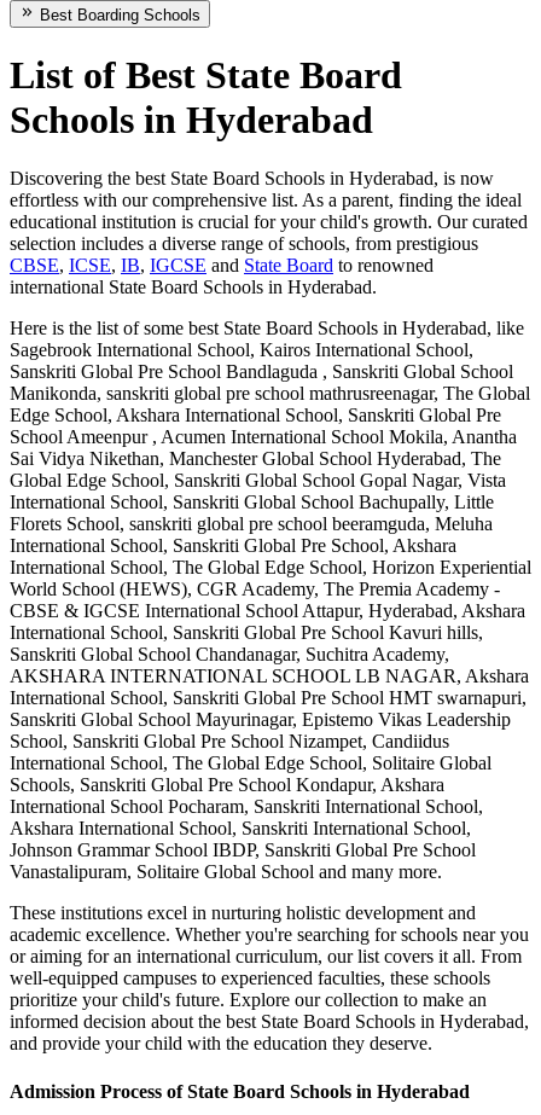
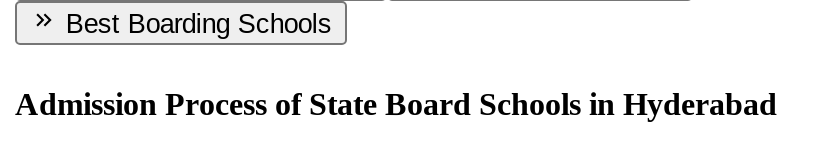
[10,53,531,1054] List of Best State Board | Schools in Hyderabad | Discovering the best State Board Schools in Hyderabad, is now | effortless with our comprehensive list. As a parent, finding the ideal | educational institution is crucial for your child's growth. Our curated | selection includes a diverse range of schools, from prestigious | CBSE, ICSE, IB, IGCSE and State Board to renowned | international State Board Schools in Hyderabad. | Here is the list of some best State Board Schools in Hyderabad, like | Sagebrook International School, Kairos International School, | Sanskriti Global Pre School Bandlaguda , Sanskriti Global School | Manikonda, sanskriti global pre school mathrusreenagar, The Global | Edge School, Akshara International School, Sanskriti Global Pre | School Ameenpur , Acumen International School Mokila, Anantha | Sai Vidya Nikethan, Manchester Global School Hyderabad, The | Global Edge School, Sanskriti Global School Gopal Nagar, Vista | International School, Sanskriti Global School Bachupally, Little | Florets School, sanskriti global pre school beeramguda, Meluha | International School, Sanskriti Global Pre School, Akshara | International School, The Global Edge School, Horizon Experiential | World School (HEWS), CGR Academy, The Premia Academy - | CBSE & IGCSE International School Attapur, Hyderabad, Akshara | International School, Sanskriti Global Pre School Kavuri hills, | Sanskriti Global School Chandanagar, Suchitra Academy, | AKSHARA INTERNATIONAL SCHOOL LB NAGAR, Akshara | International School, Sanskriti Global Pre School HMT swarnapuri, | Sanskriti Global School Mayurinagar, Epistemo Vikas Leadership | School, Sanskriti Global Pre School Nizampet, Candiidus | International School, The Global Edge School, Solitaire Global | Schools, Sanskriti Global Pre School Kondapur, Akshara | International School Pocharam, Sanskriti International School, | Akshara International School, Sanskriti International School, | Johnson Grammar School IBDP, Sanskriti Global Pre School | Vanastalipuram, Solitaire Global School and many more. | These institutions excel in nurturing holistic development and | academic excellence. Whether you're searching for schools near you | or aiming for an international curriculum, our list covers it all. From | well-equipped campuses to experienced faculties, these schools | prioritize your child's future. Explore our collection to make an | informed decision about the best State Board Schools in Hyderabad, | and provide your child with the education they deserve. -> none

